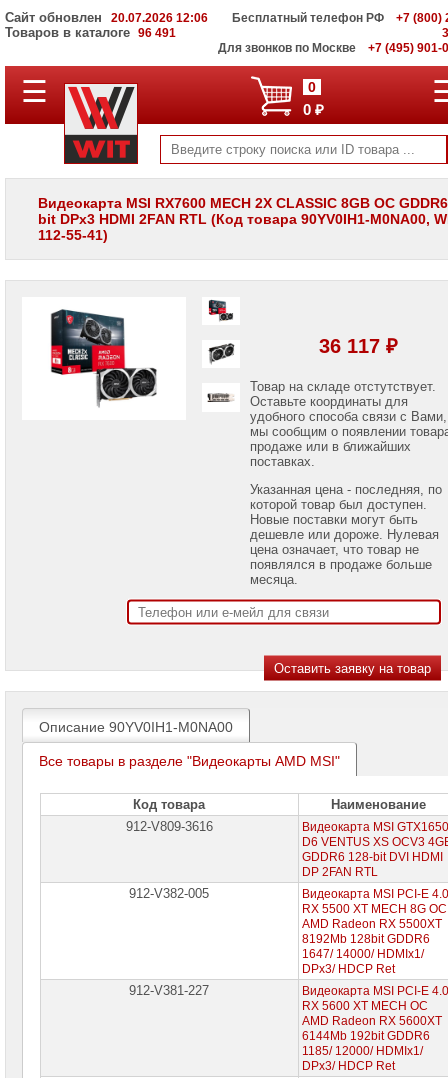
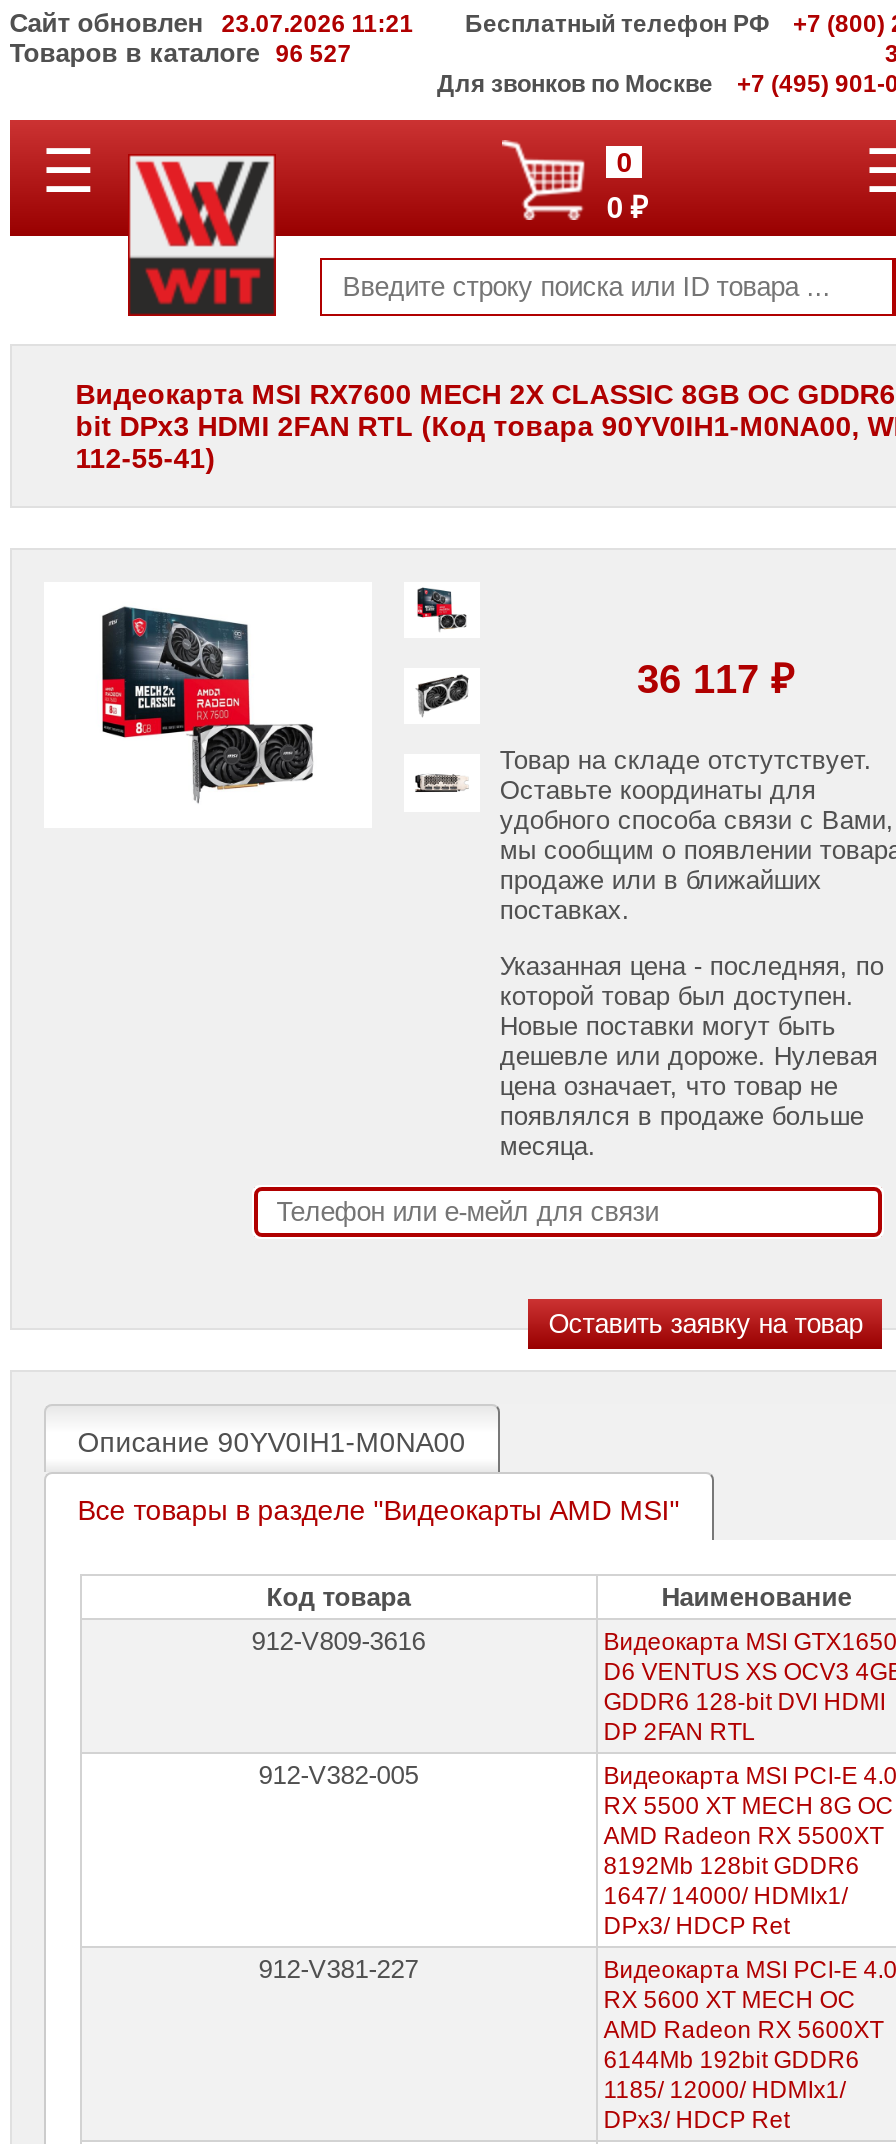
[5,10,208,25] Сайт обновлен 20.07.2026 12:06 -> [10,8,414,38] Сайт обновлен 23.07.2026 11:21
[5,25,176,40] Товаров в каталоге 96 491 -> [10,38,352,68] Товаров в каталоге 96 527

